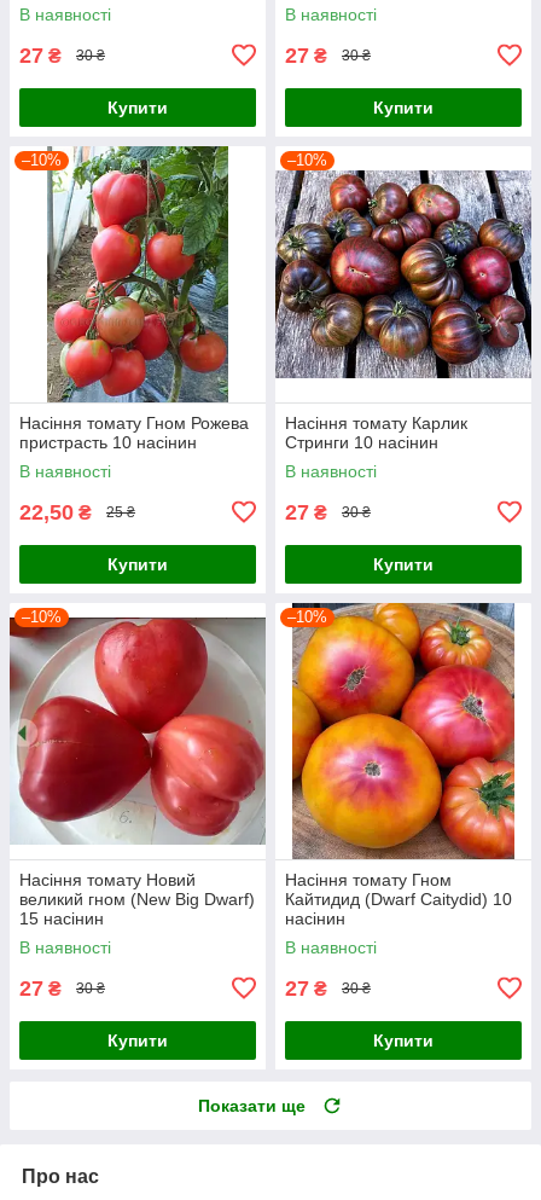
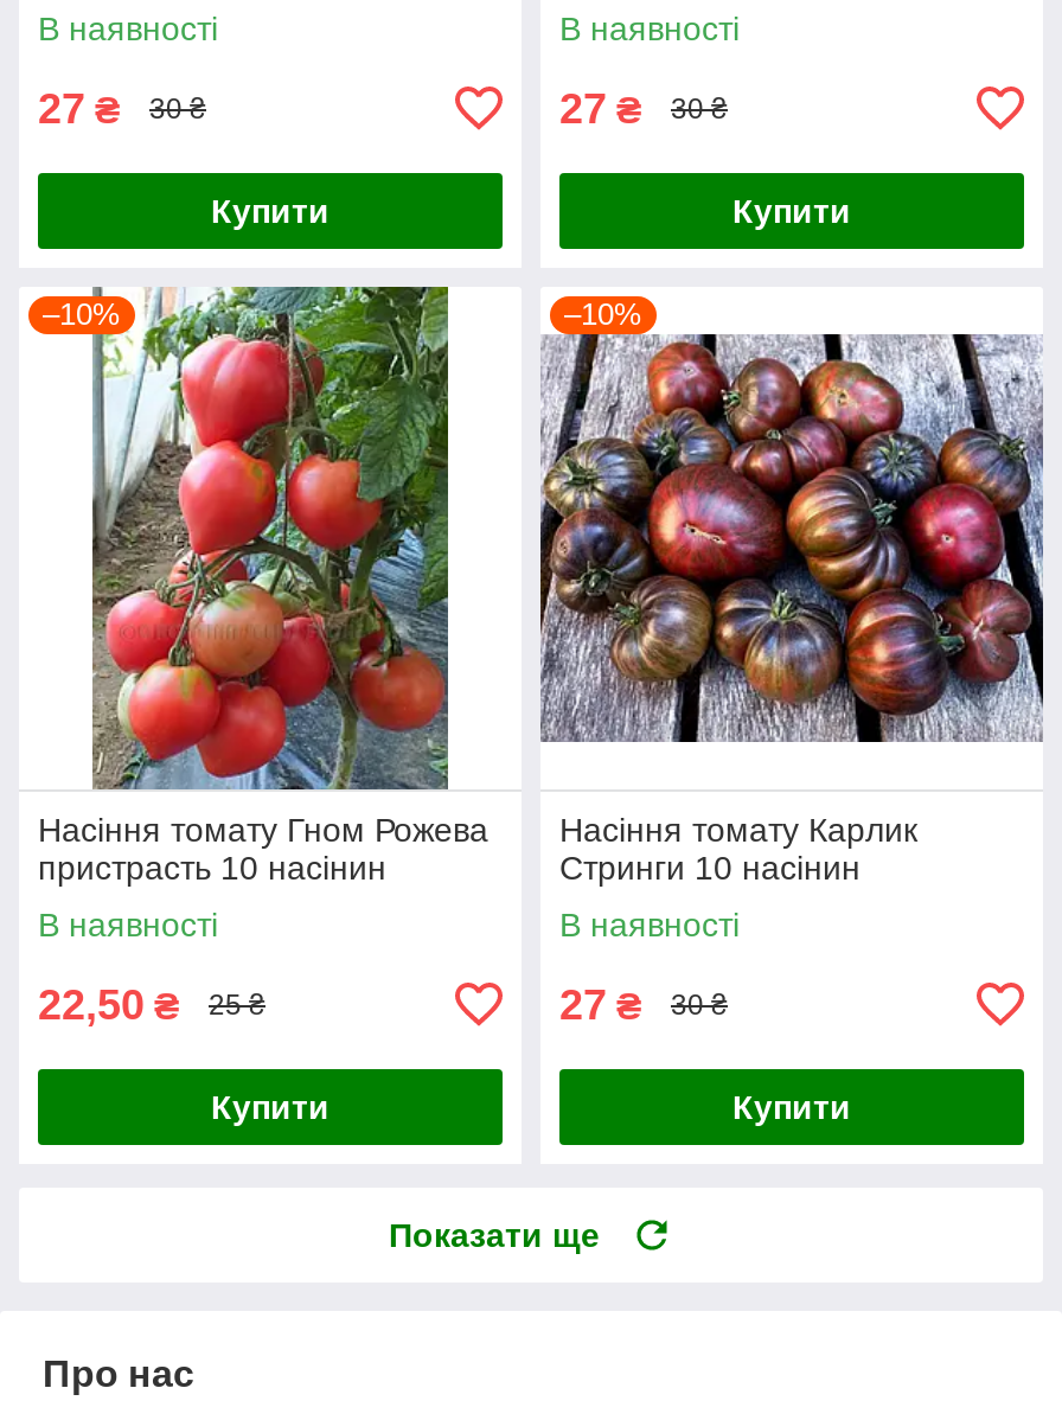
[8,608,267,846] [image] | –10% -> none
[287,602,516,860] [image] | –10% -> none
[19,870,255,1050] Насіння томату Новий | великий гном (New Big Dwarf) | 15 насінин | В наявності | 27 ₴ | 30 ₴ | Купити -> none
[285,870,512,1050] Насіння томату Гном | Кайтидид (Dwarf Caitydid) 10 | насінин | В наявності | 27 ₴ | 30 ₴ | Купити -> none

